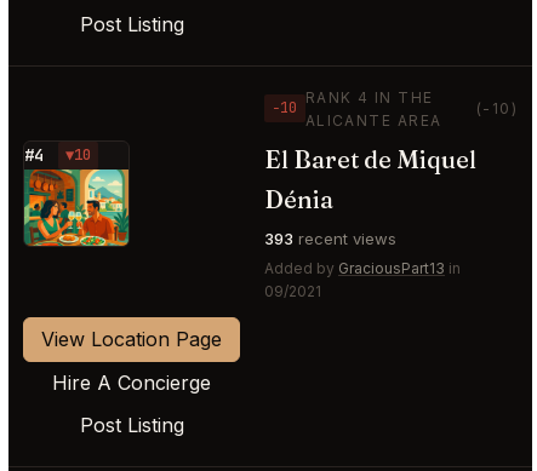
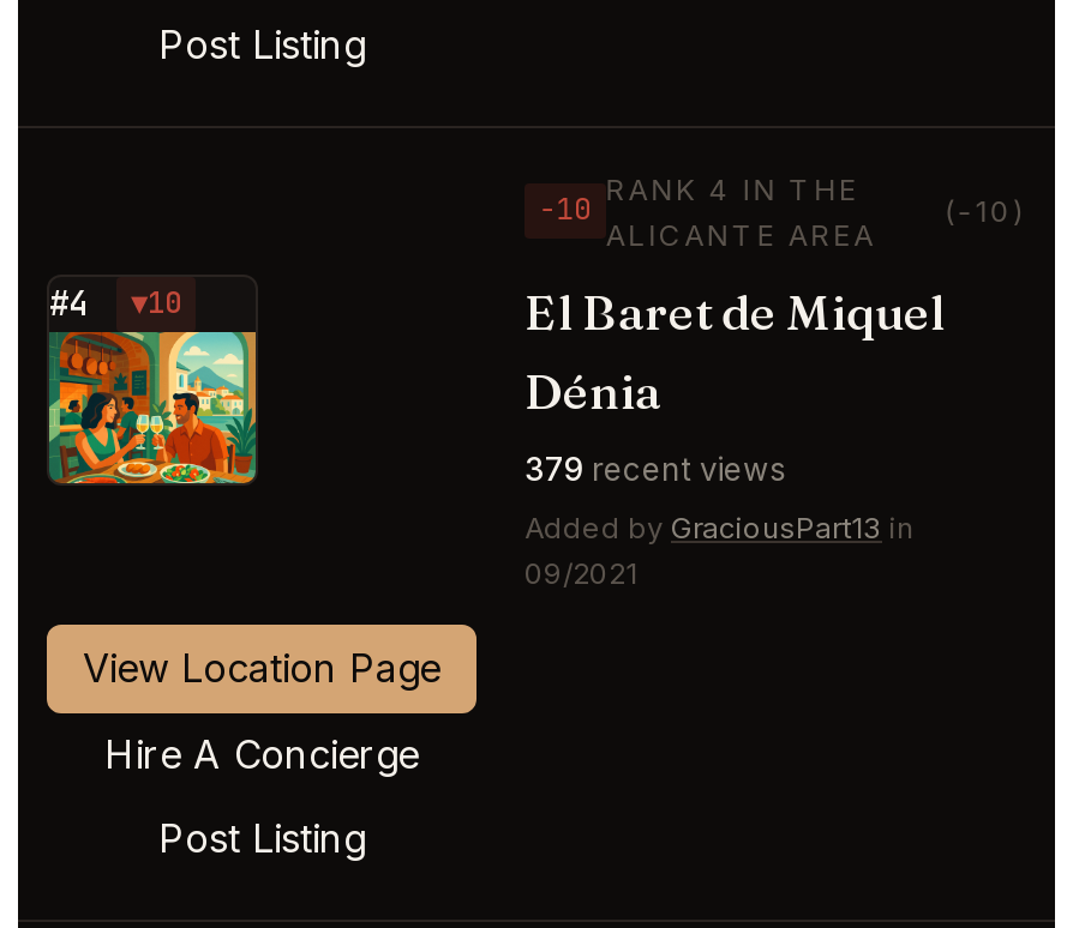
[264,228,396,248] 393 recent views -> [524,448,786,487] 379 recent views

